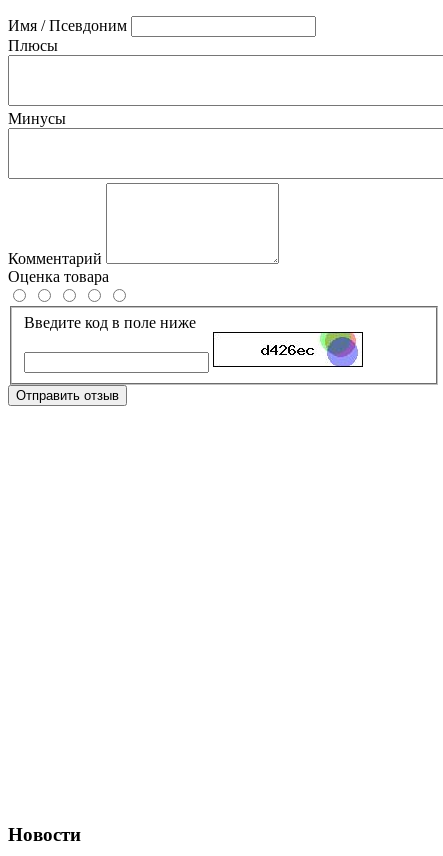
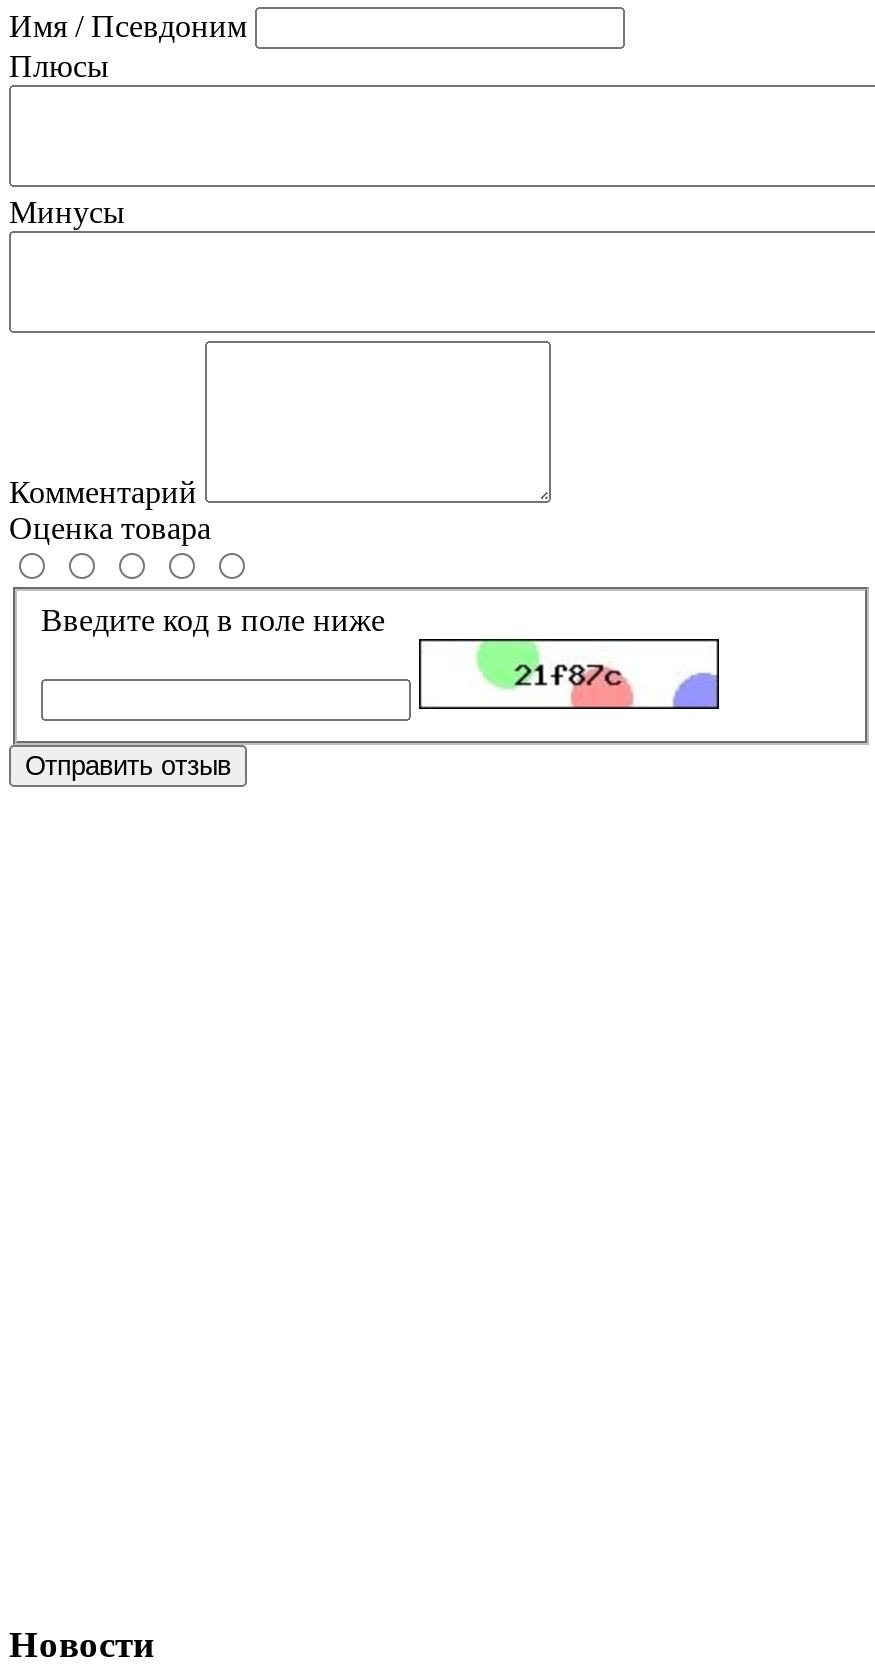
[241,331,363,367] [image] -> [463,637,721,709] [image]

